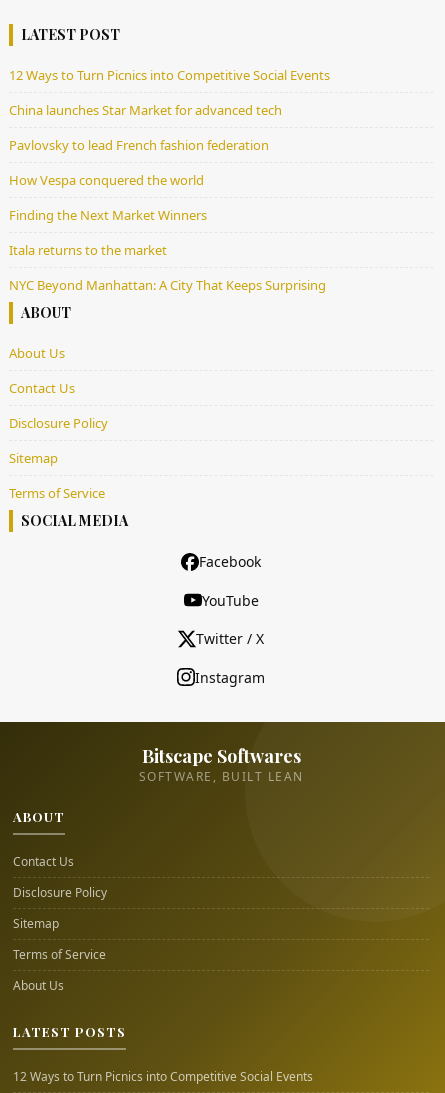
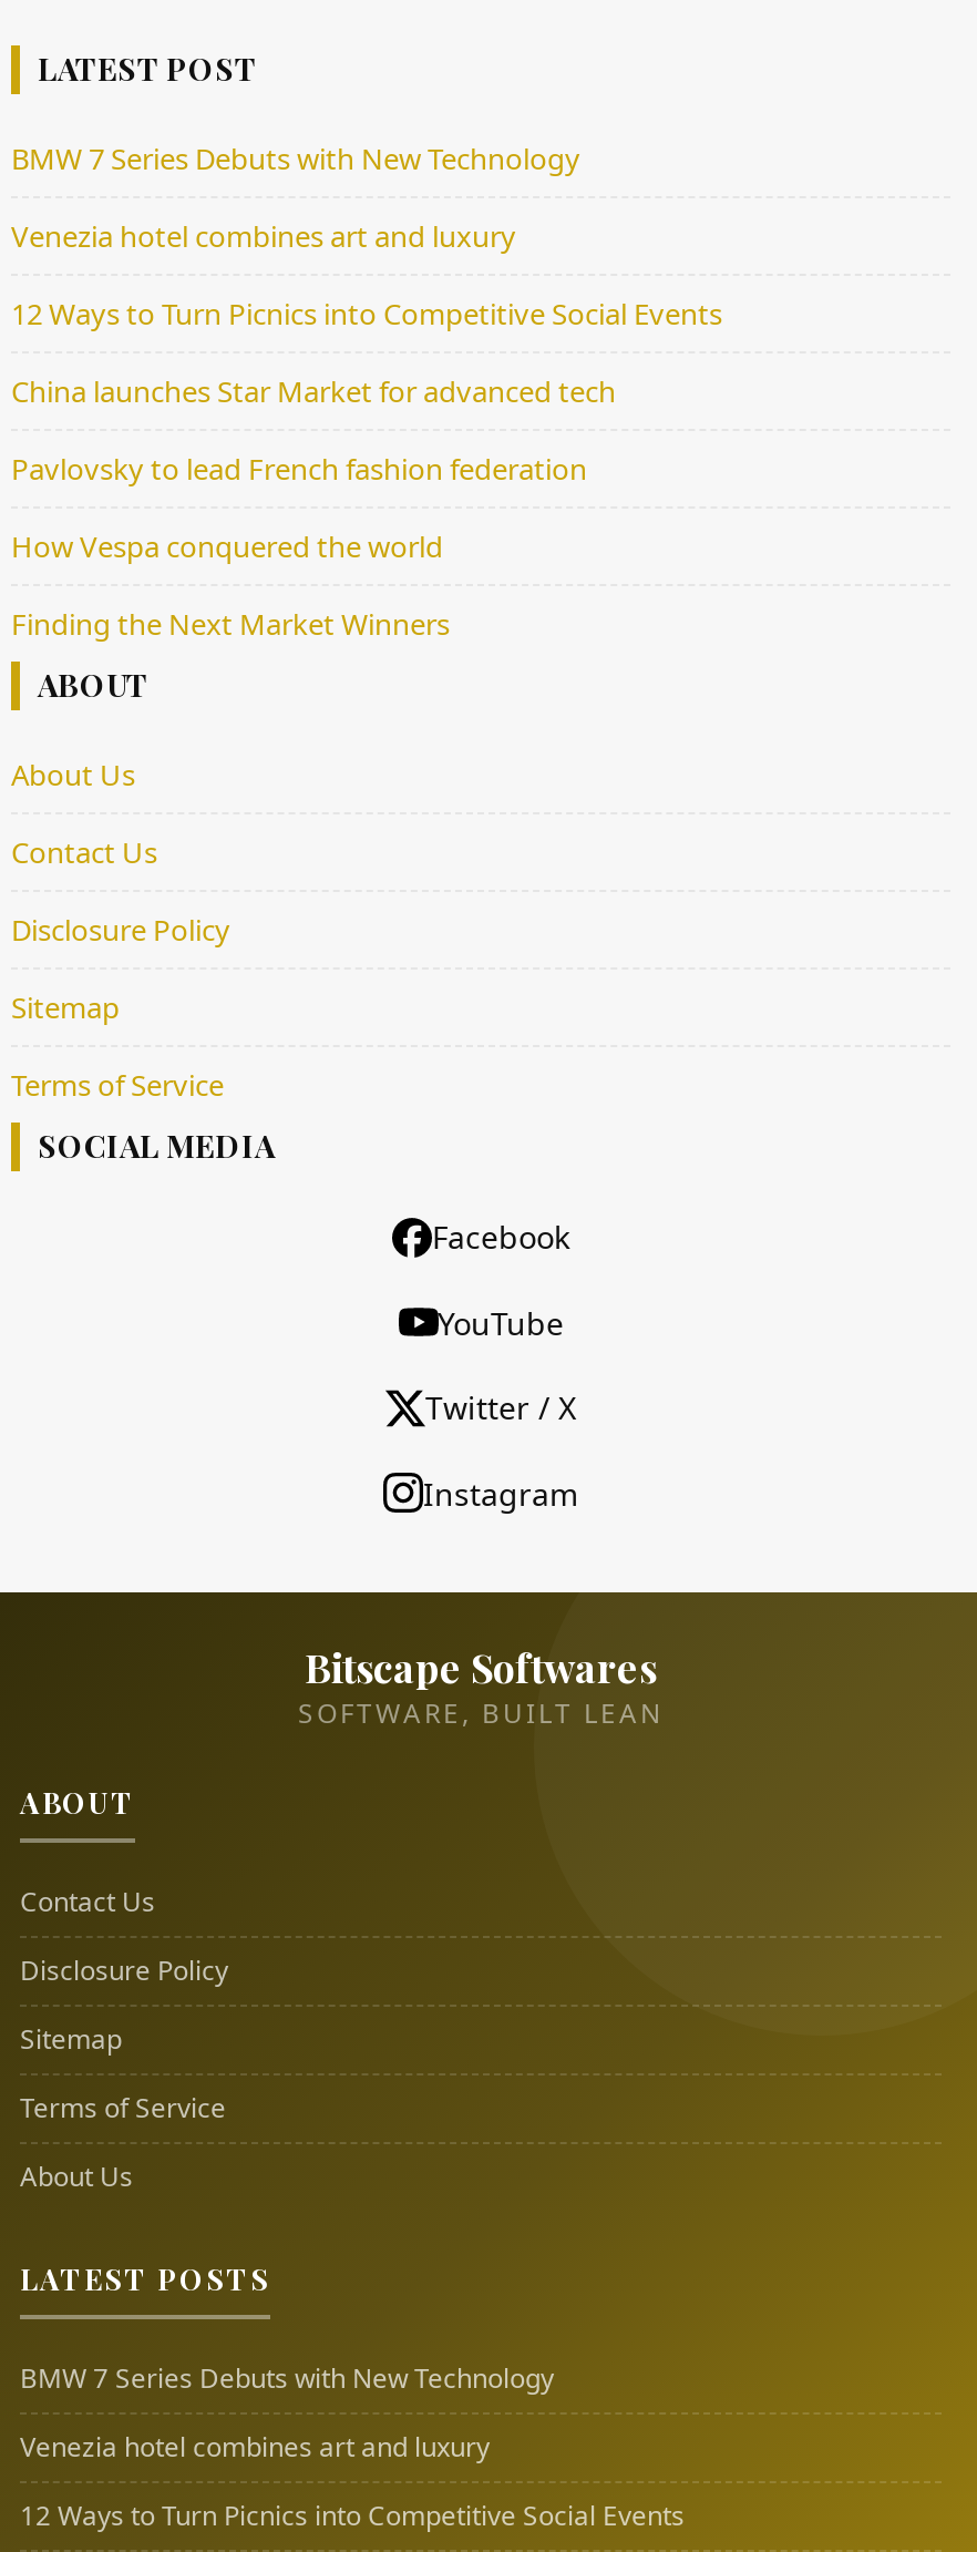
none -> [11,139,580,257] BMW 7 Series Debuts with New Technology | Venezia hotel combines art and luxury
[9,241,326,294] Itala returns to the market | NYC Beyond Manhattan: A City That Keeps Surprising -> none
none -> [20,2360,554,2466] BMW 7 Series Debuts with New Technology | Venezia hotel combines art and luxury

